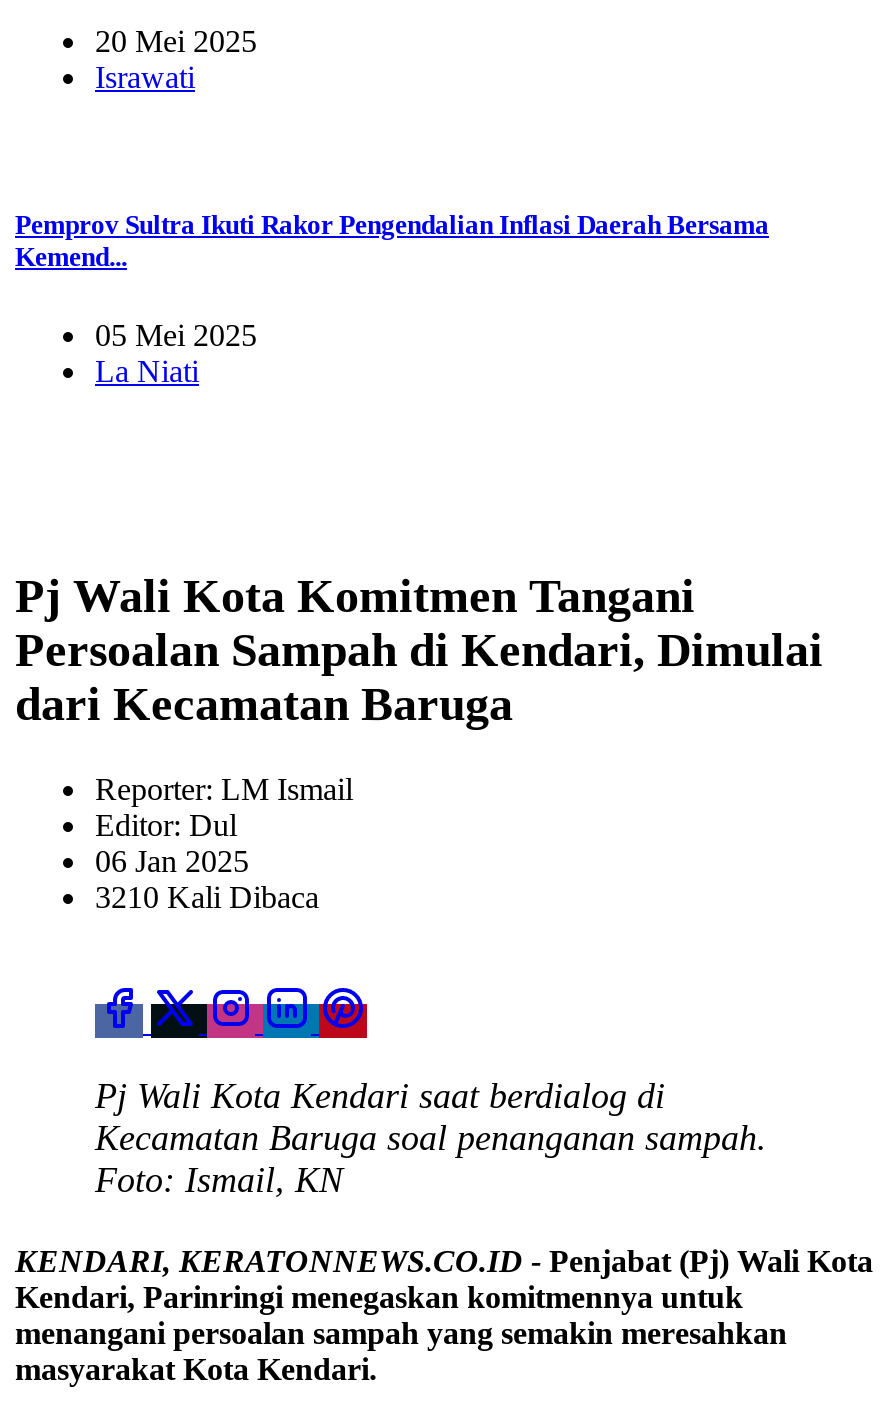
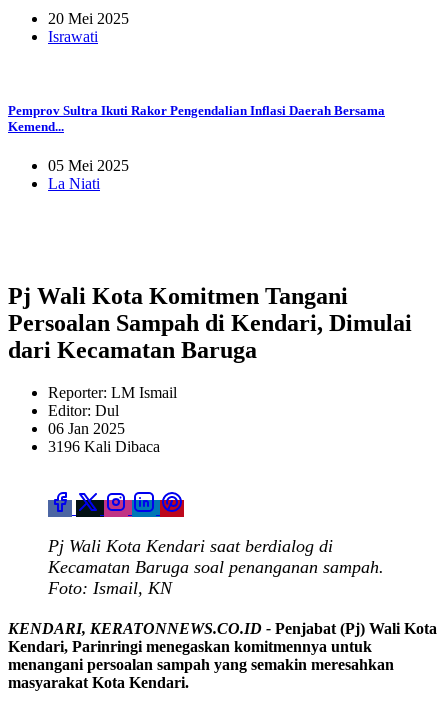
[95,879,319,913] 3210 Kali Dibaca -> [48,438,160,455] 3196 Kali Dibaca

